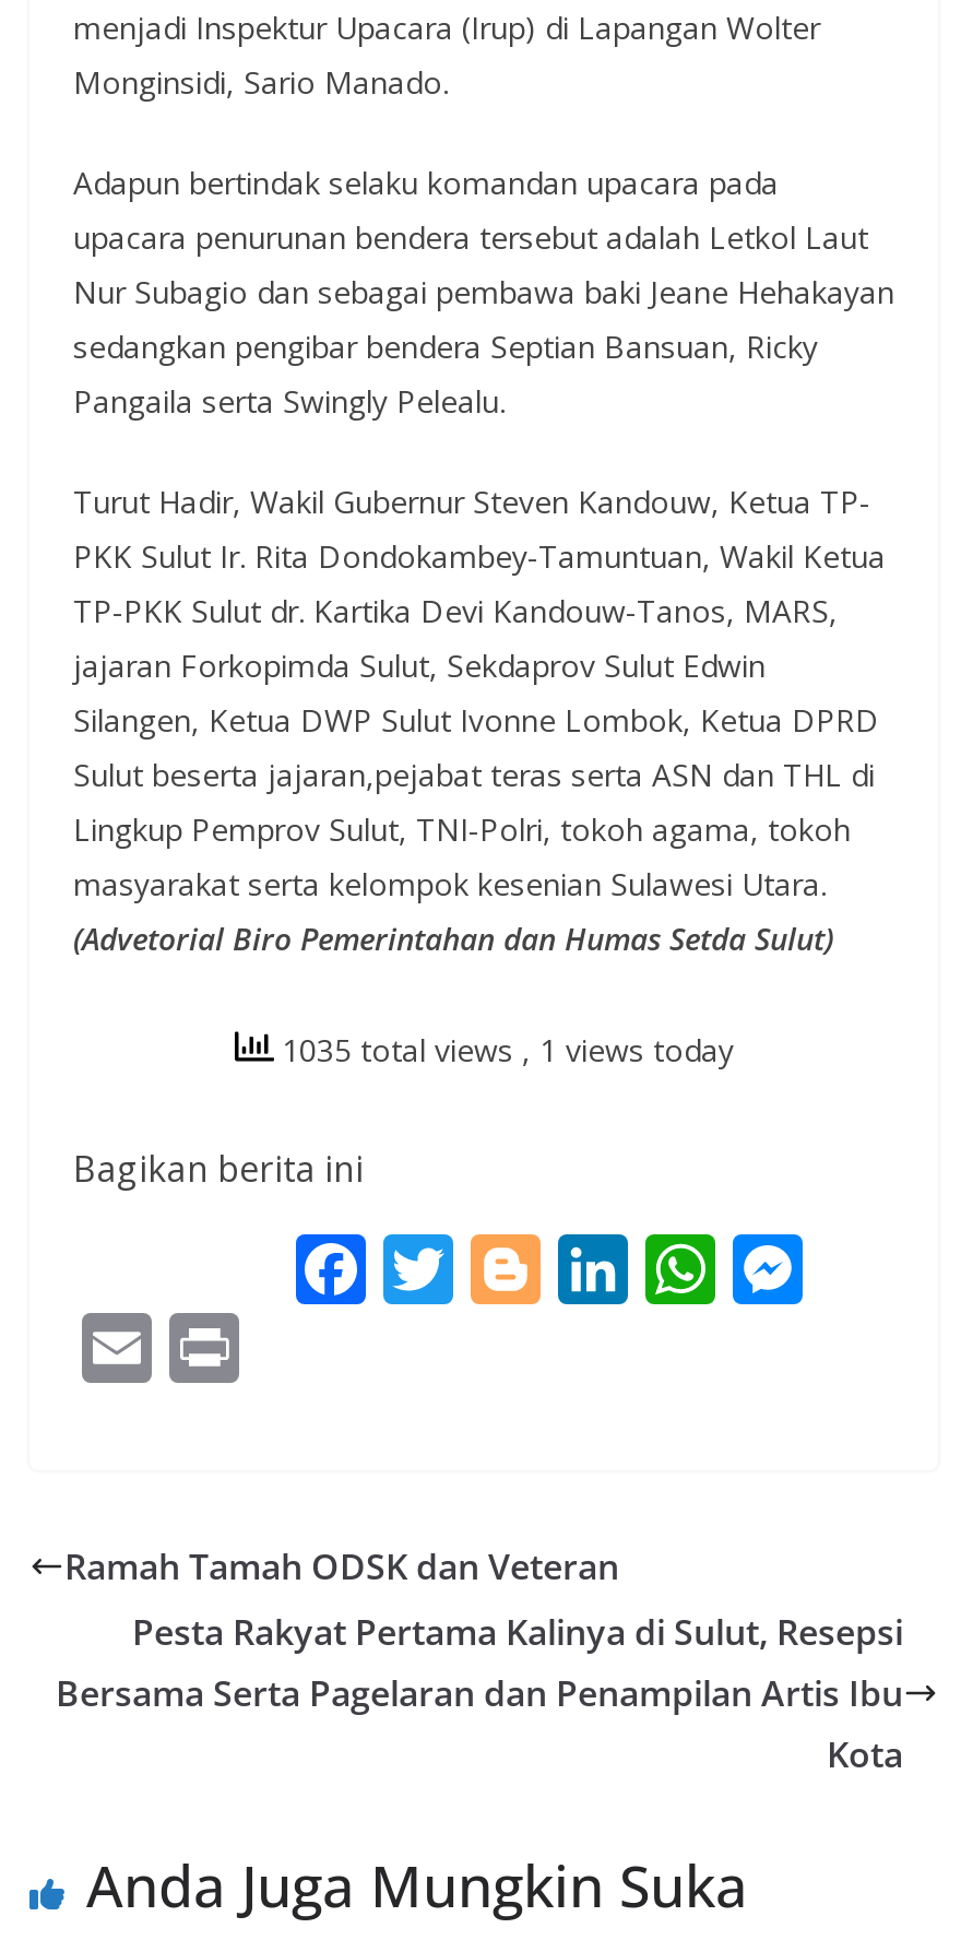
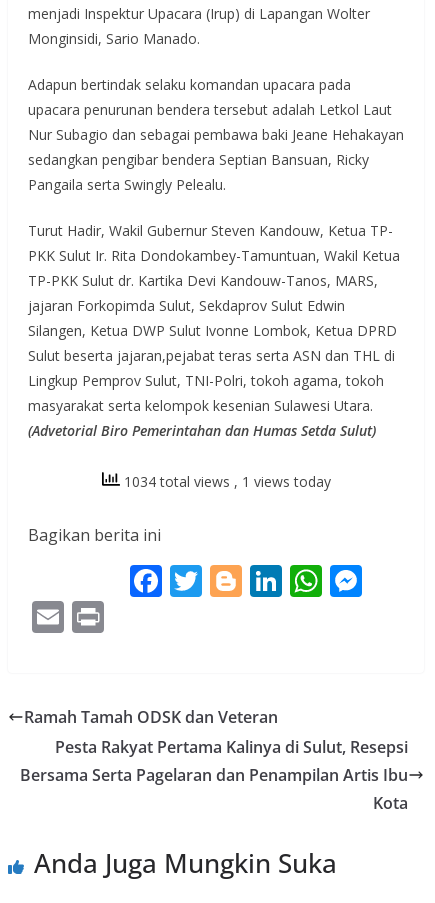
[273,1030,734,1072] 1035 total views, 1 views today -> [119,472,330,491] 1034 total views, 1 views today

